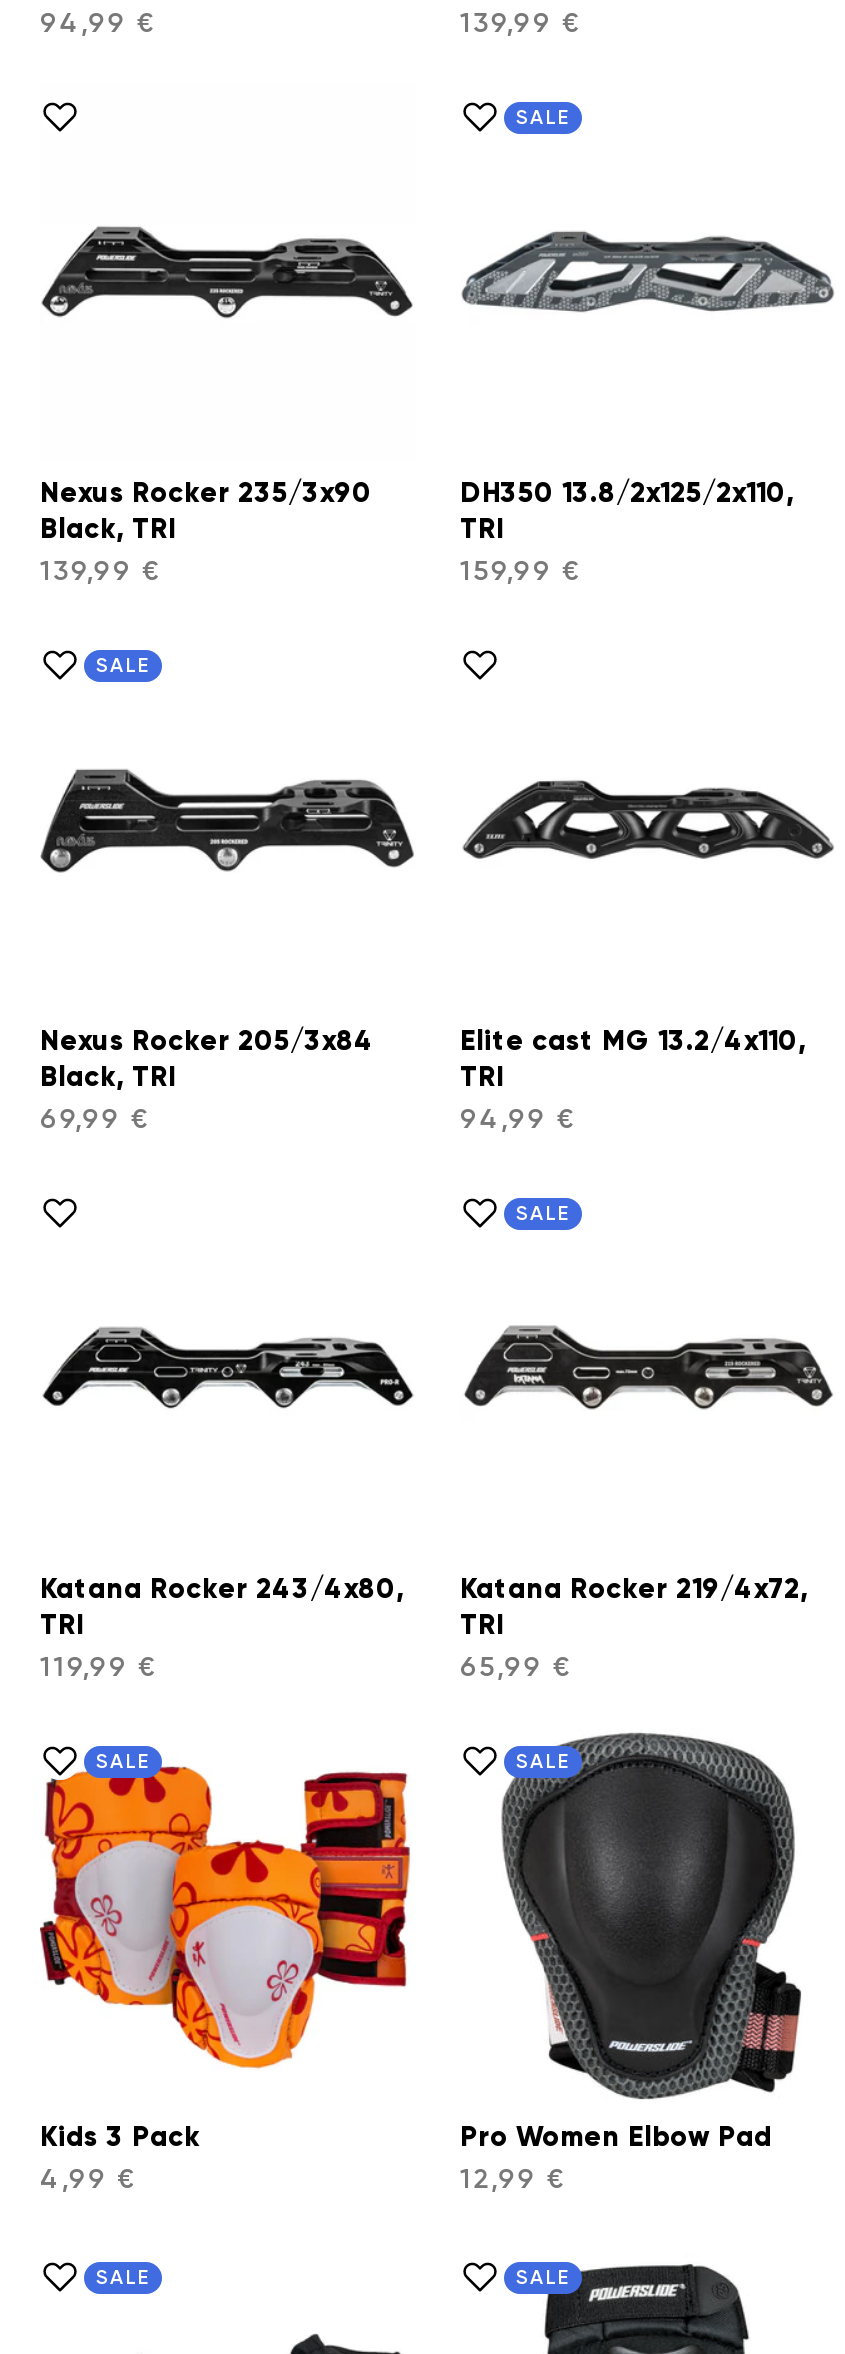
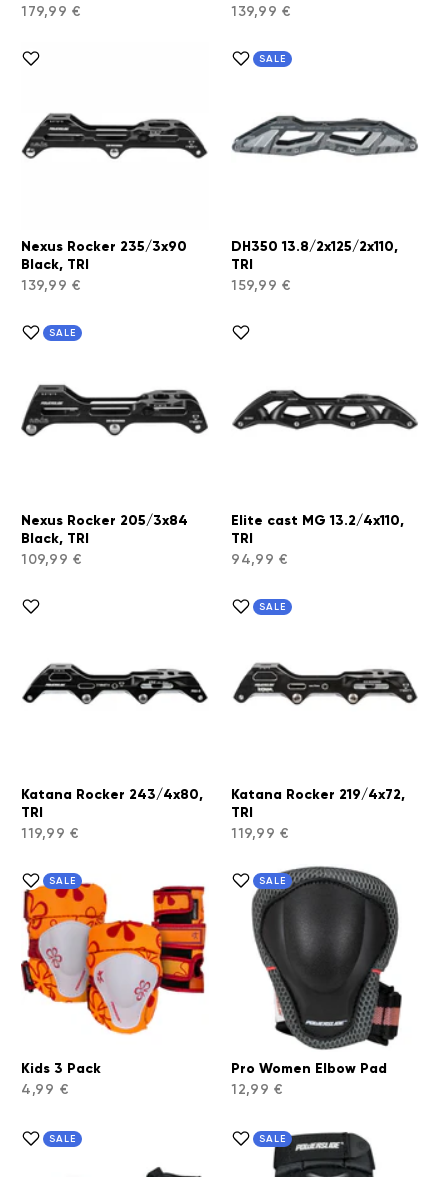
[40,6,154,40] 94,99 € -> [21,3,81,20] 179,99 €
[40,1102,148,1136] 69,99 € -> [21,551,82,568] 109,99 €
[460,1650,570,1684] 65,99 € -> [231,825,289,842] 119,99 €

